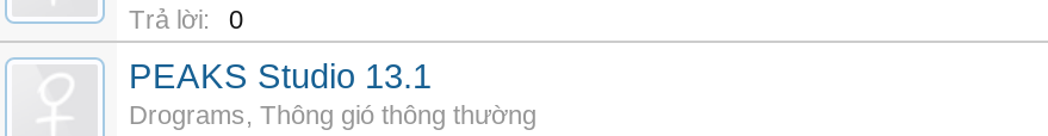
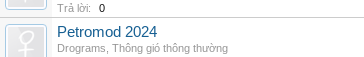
[129,57,432,95] PEAKS Studio 13.1 -> [57,24,157,40] Petromod 2024

